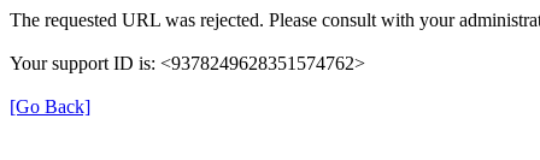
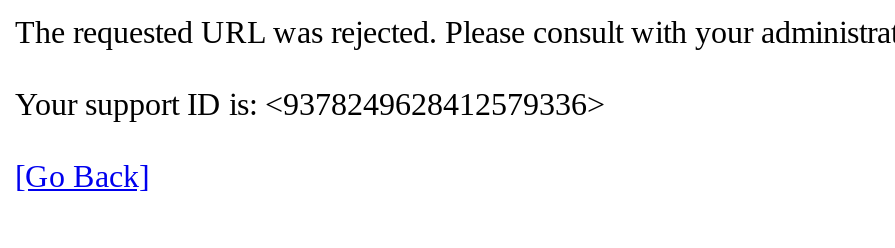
[10,53,365,73] Your support ID is: <9378249628351574762> -> [15,87,605,121] Your support ID is: <9378249628412579336>

